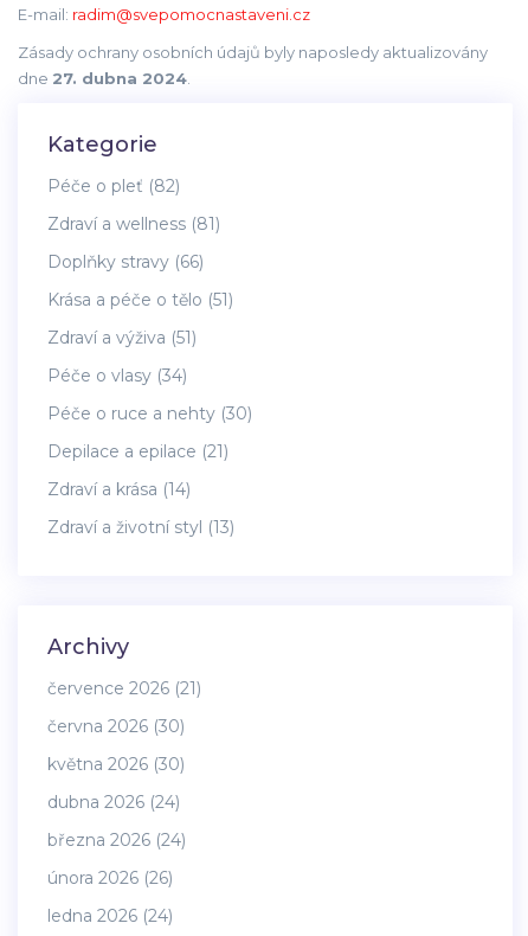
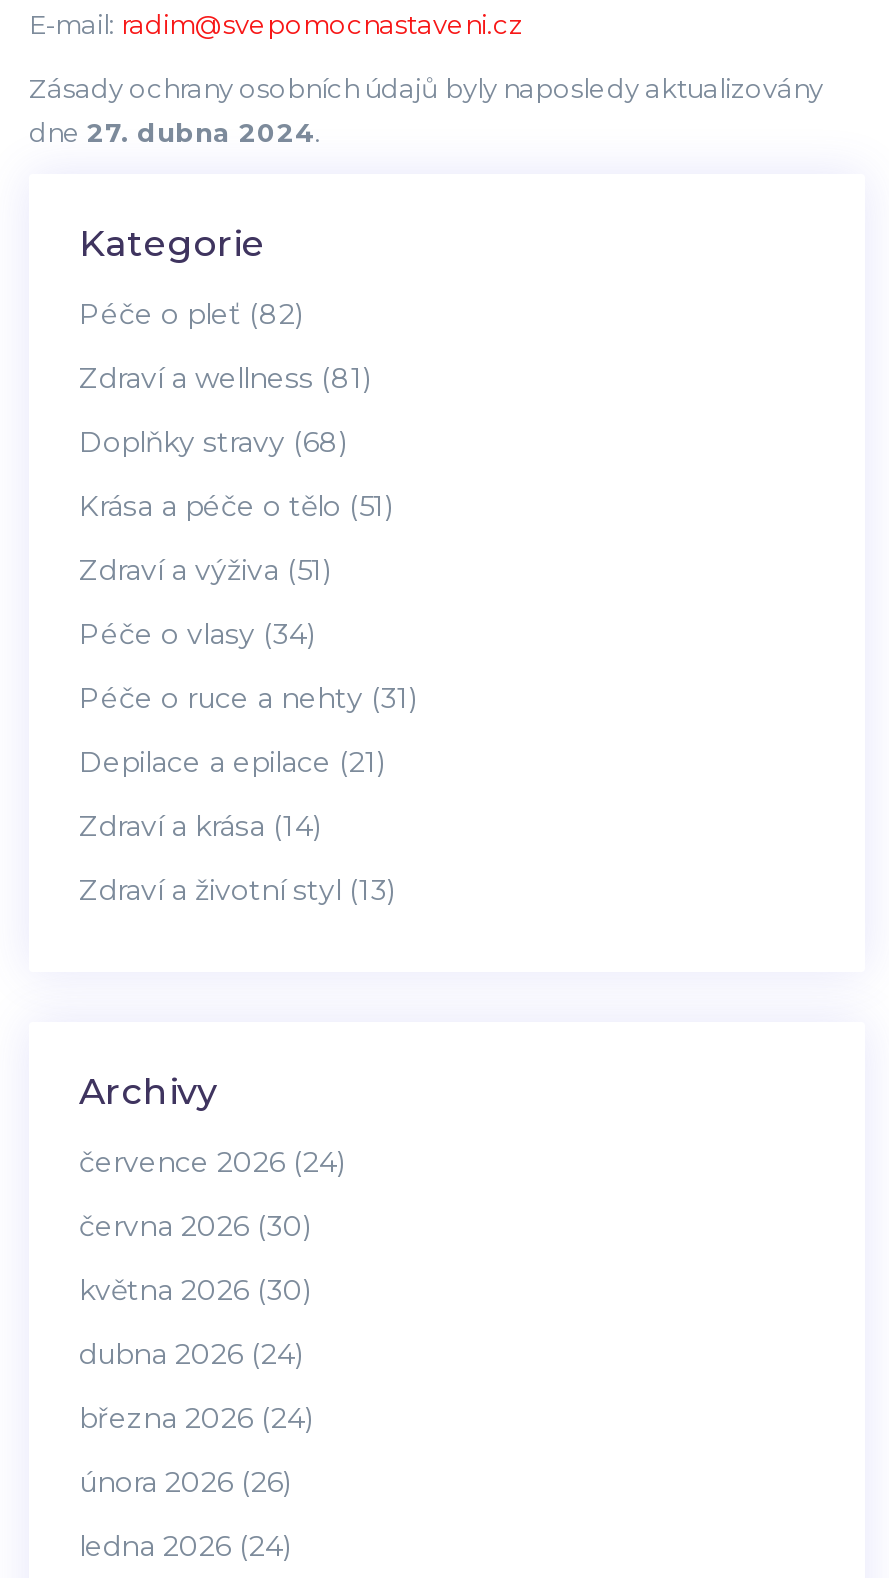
[47,251,204,273] Doplňky stravy (66) -> [79,424,347,460] Doplňky stravy (68)
[47,403,252,424] Péče o ruce a nehty (30) -> [79,680,417,716] Péče o ruce a nehty (31)
[47,678,201,699] července 2026 (21) -> [79,1144,345,1180] července 2026 (24)

